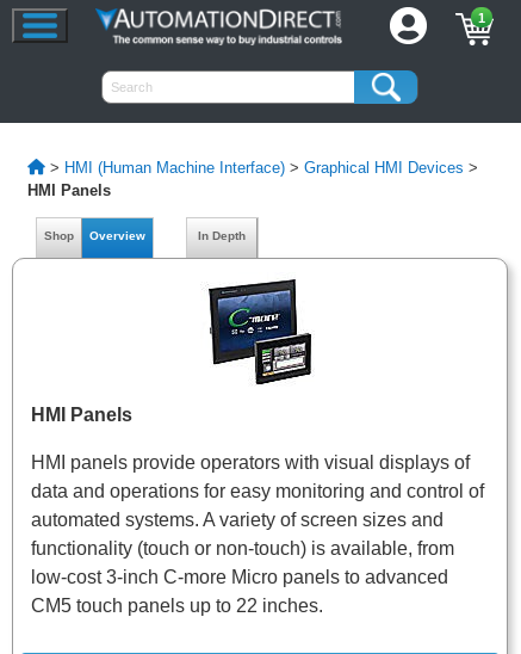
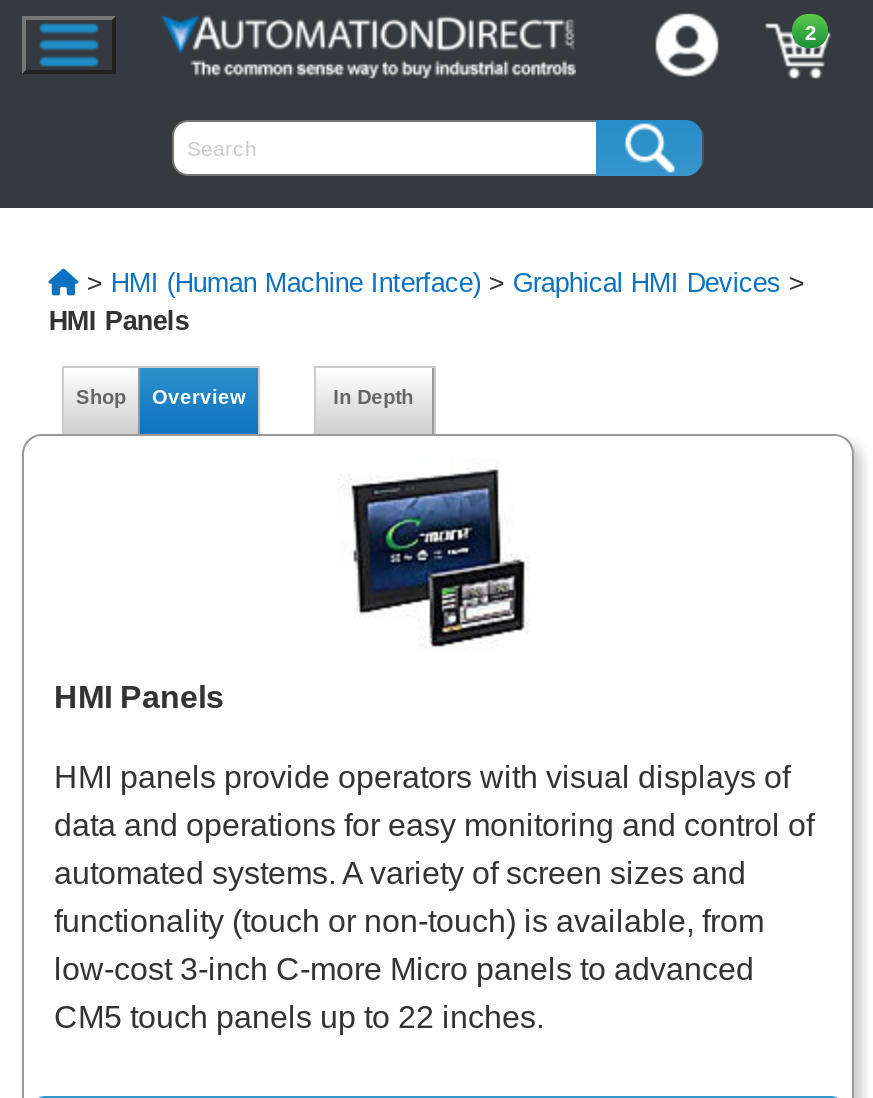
[478,11,486,25] 1 -> [805,20,817,44] 2

